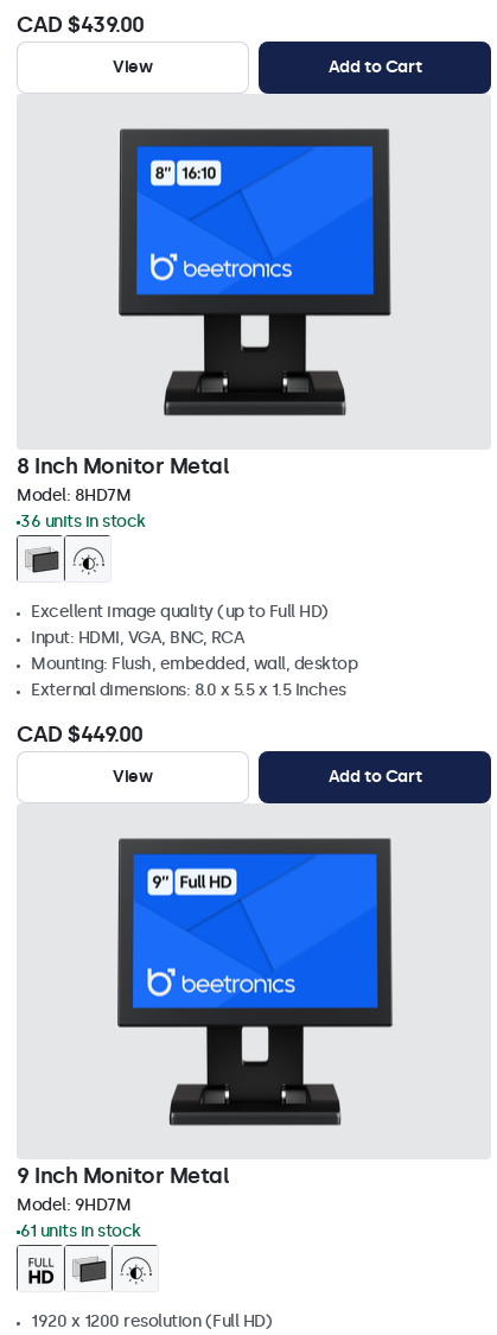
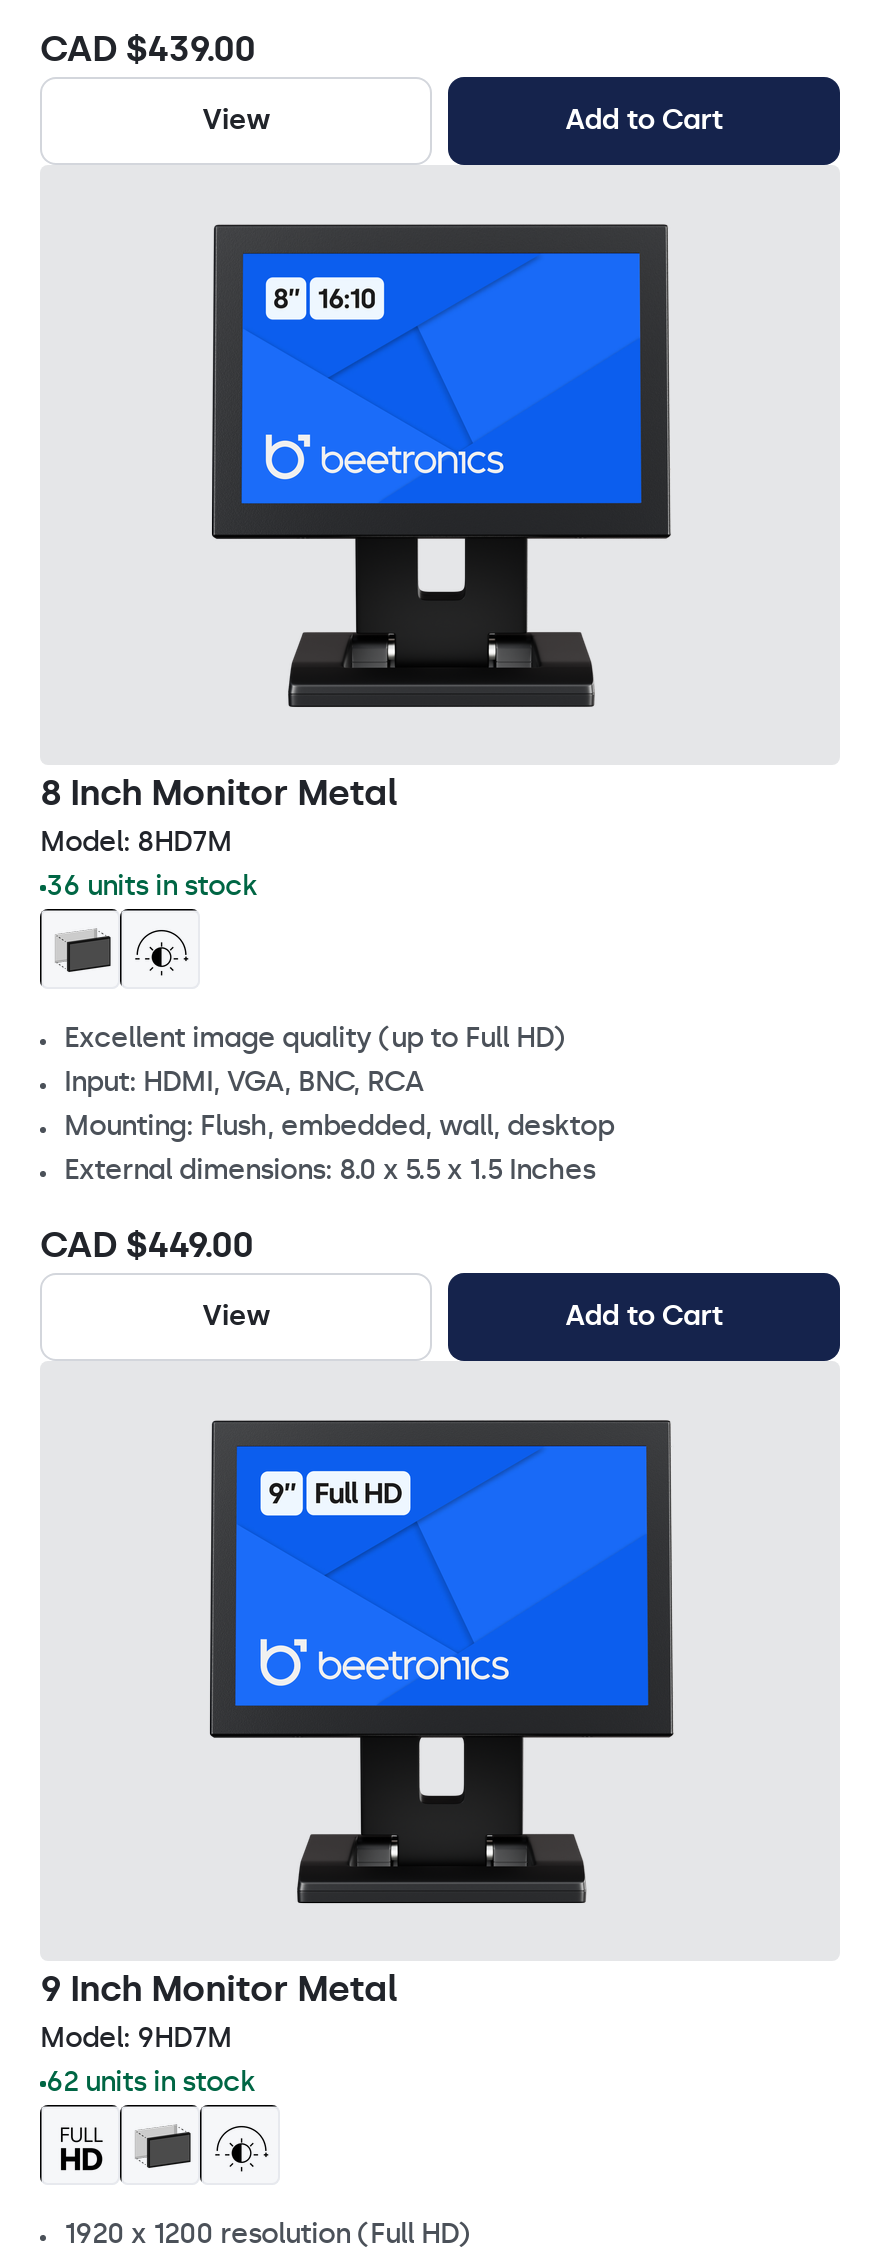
[20,1221,141,1241] 61 units in stock -> [46,2065,255,2099] 62 units in stock

